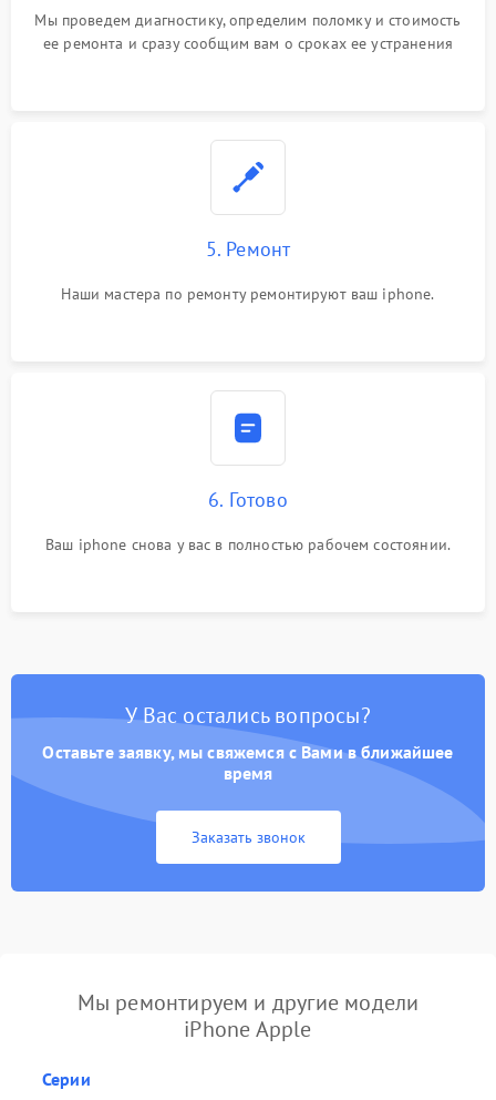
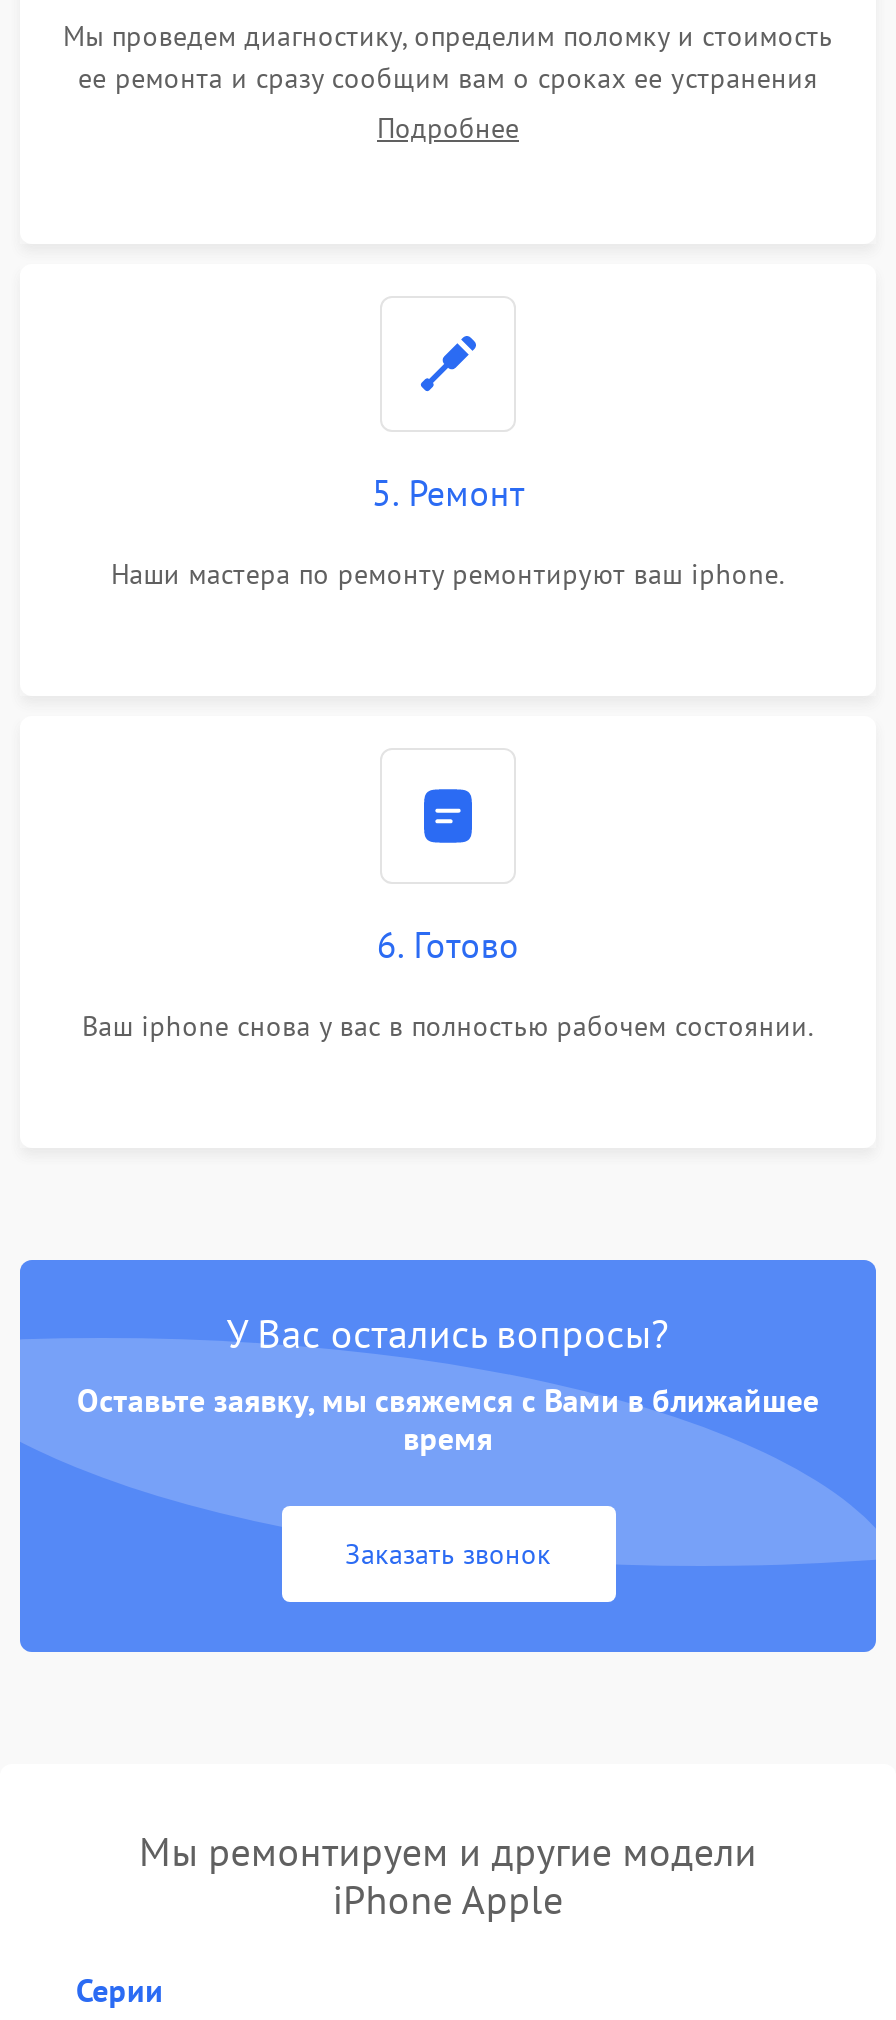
none -> [377,110,519,146] Подробнее

